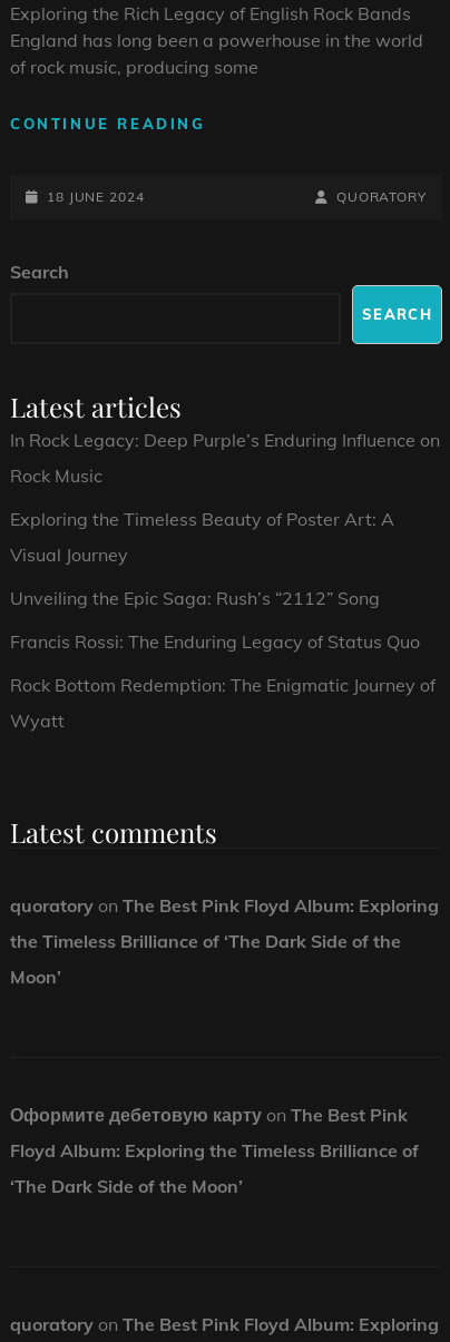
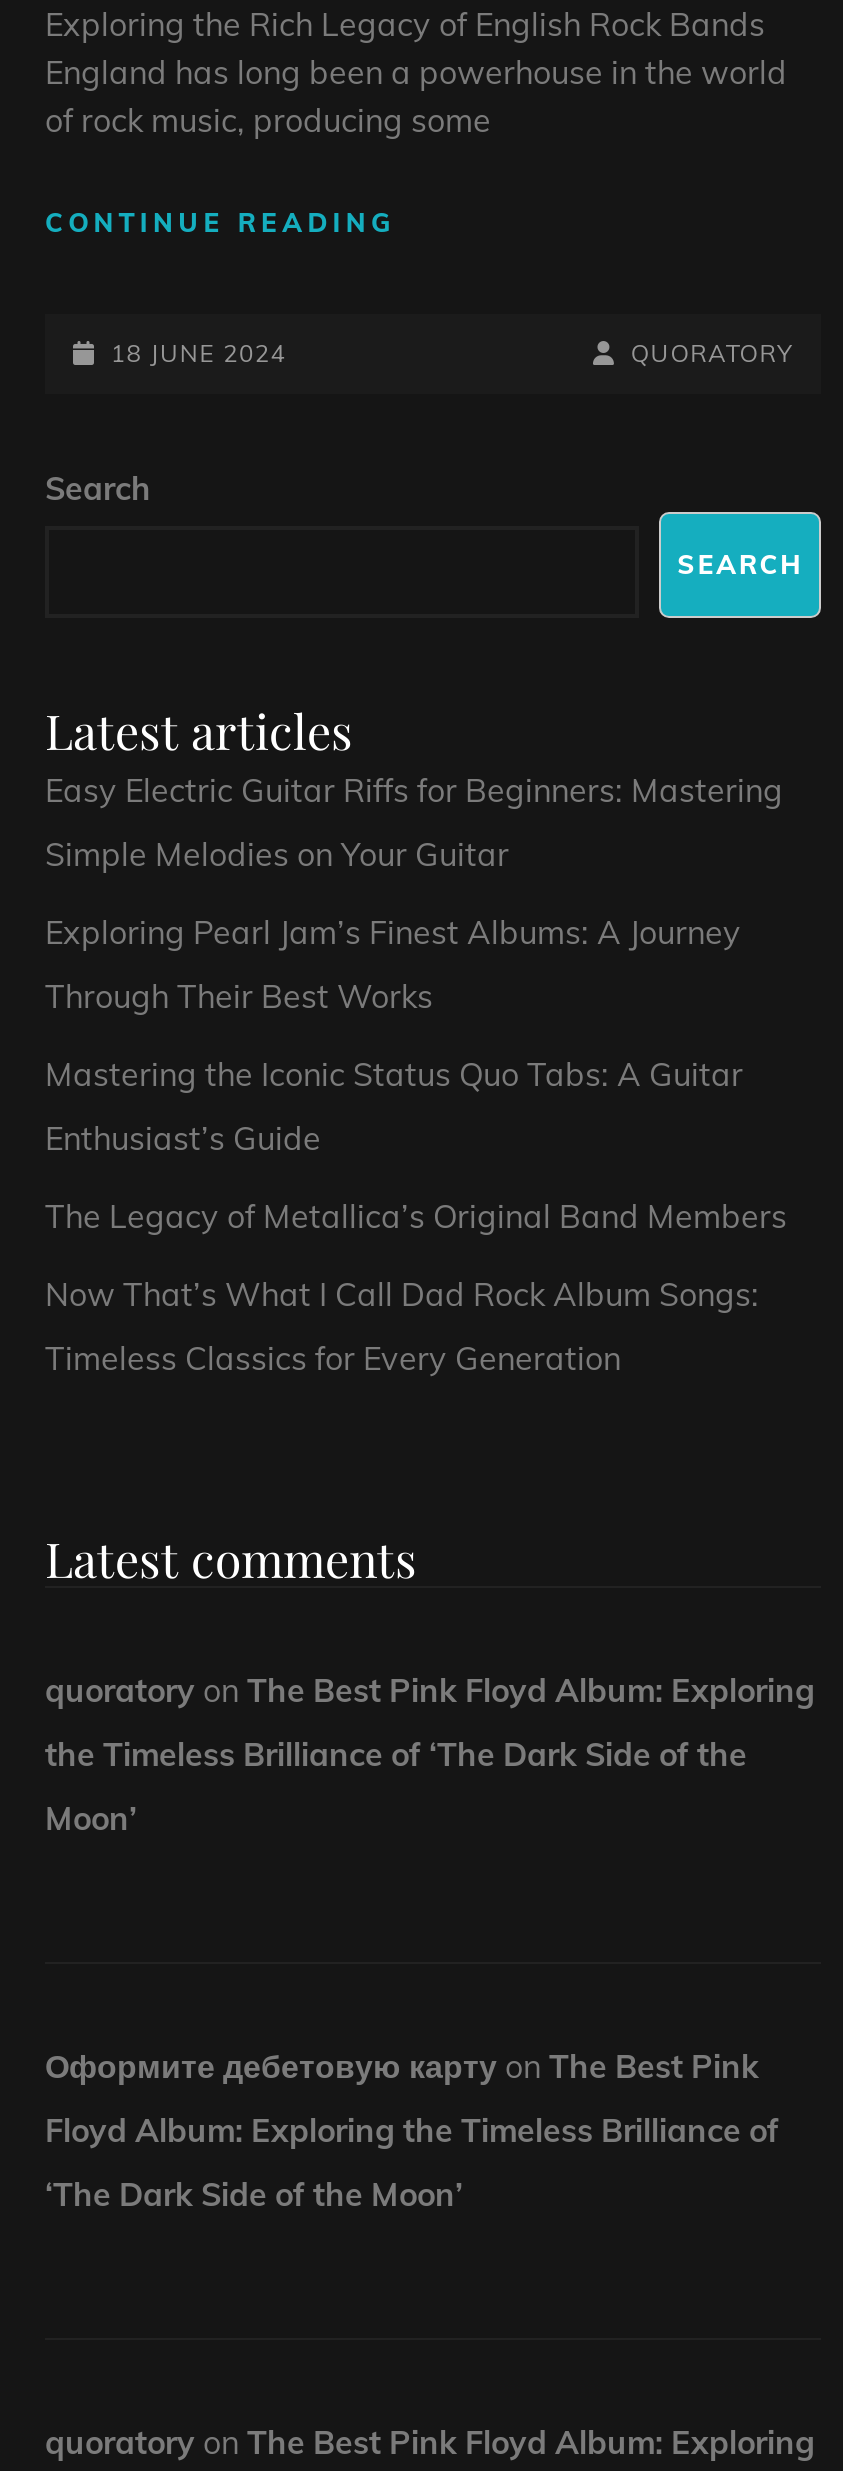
[10,429,440,731] In Rock Legacy: Deep Purple’s Enduring Influence on | Rock Music | Exploring the Timeless Beauty of Poster Art: A | Visual Journey | Unveiling the Epic Saga: Rush’s “2112” Song | Francis Rossi: The Enduring Legacy of Status Quo | Rock Bottom Redemption: The Enigmatic Journey of | Wyatt -> [45,770,787,1378] Easy Electric Guitar Riffs for Beginners: Mastering | Simple Melodies on Your Guitar | Exploring Pearl Jam’s Finest Albums: A Journey | Through Their Best Works | Mastering the Iconic Status Quo Tabs: A Guitar | Enthusiast’s Guide | The Legacy of Metallica’s Original Band Members | Now That’s What I Call Dad Rock Album Songs: | Timeless Classics for Every Generation

